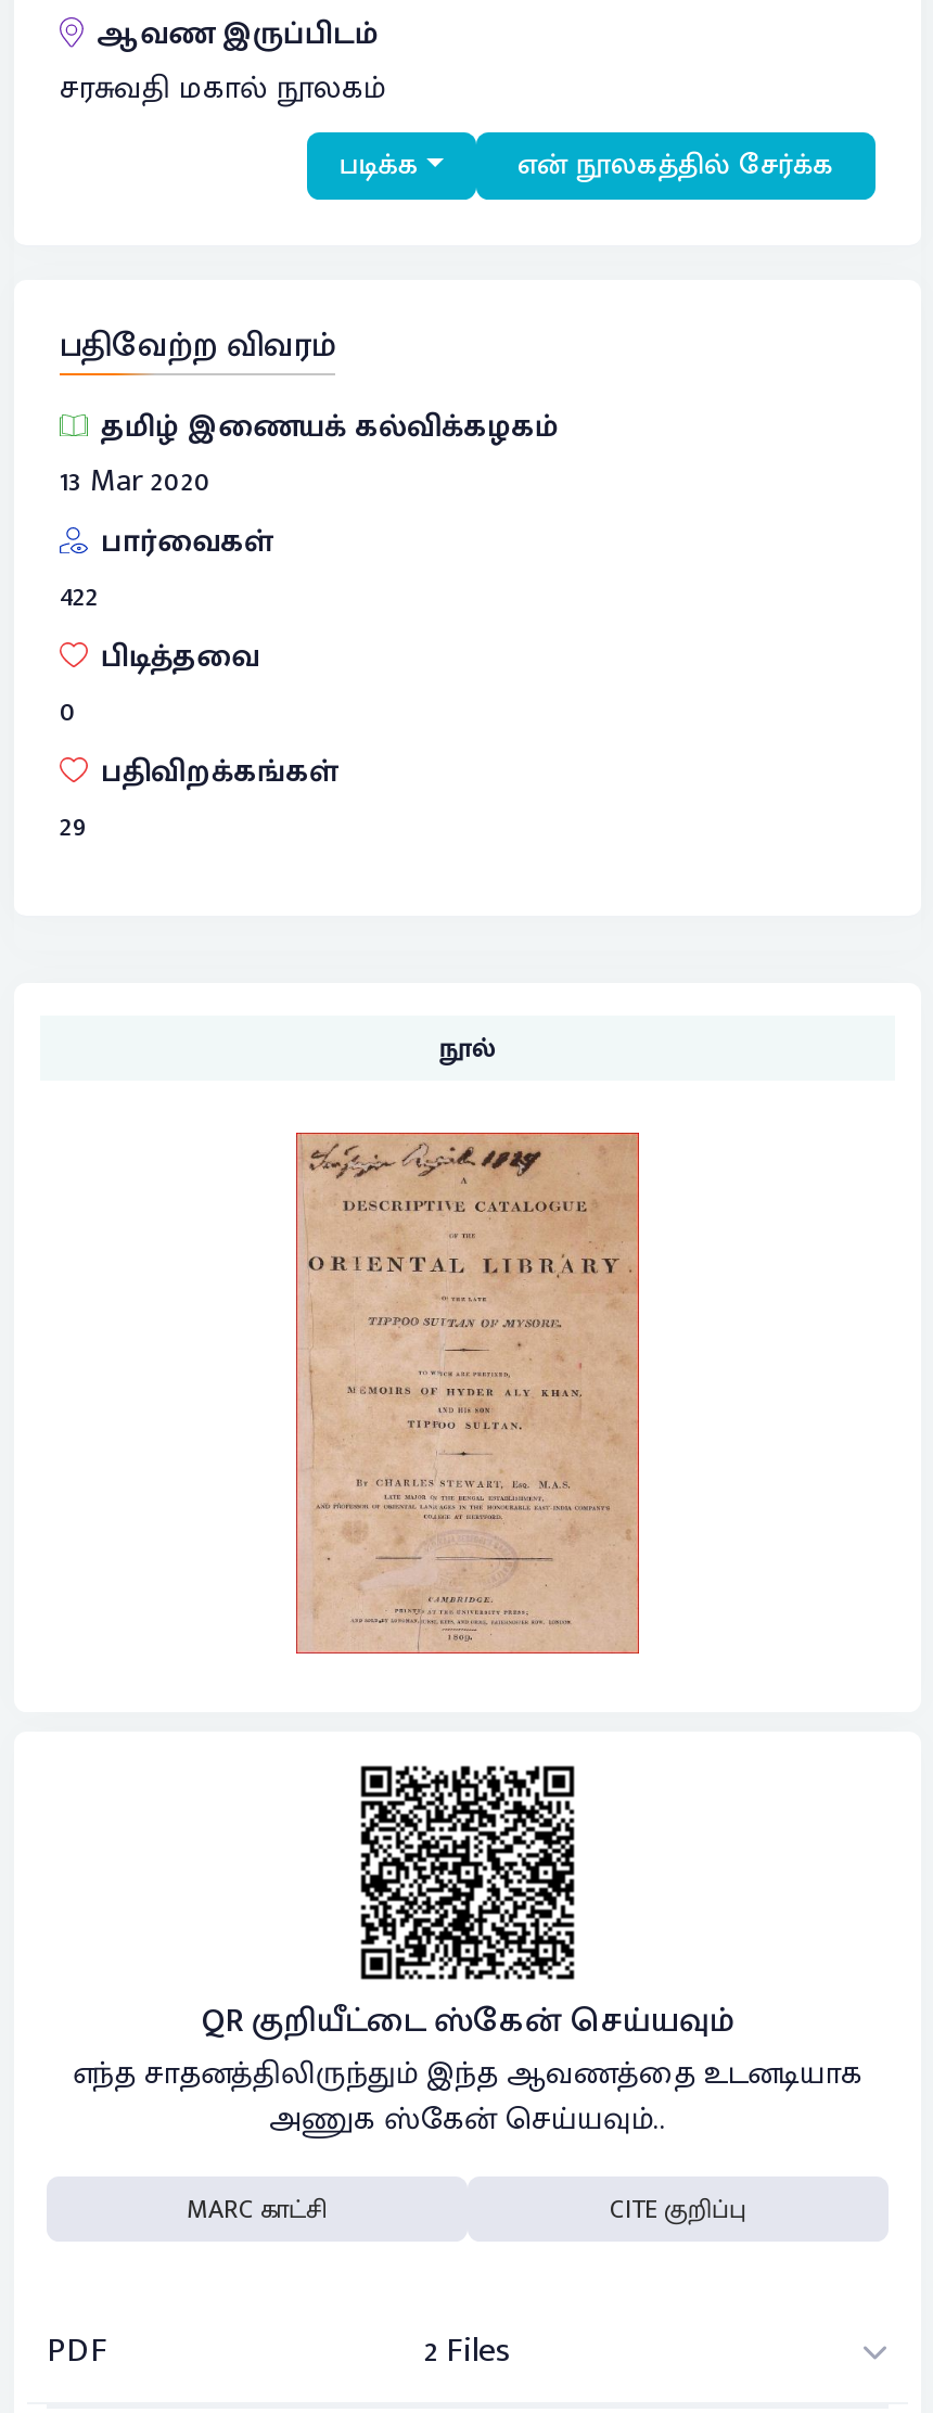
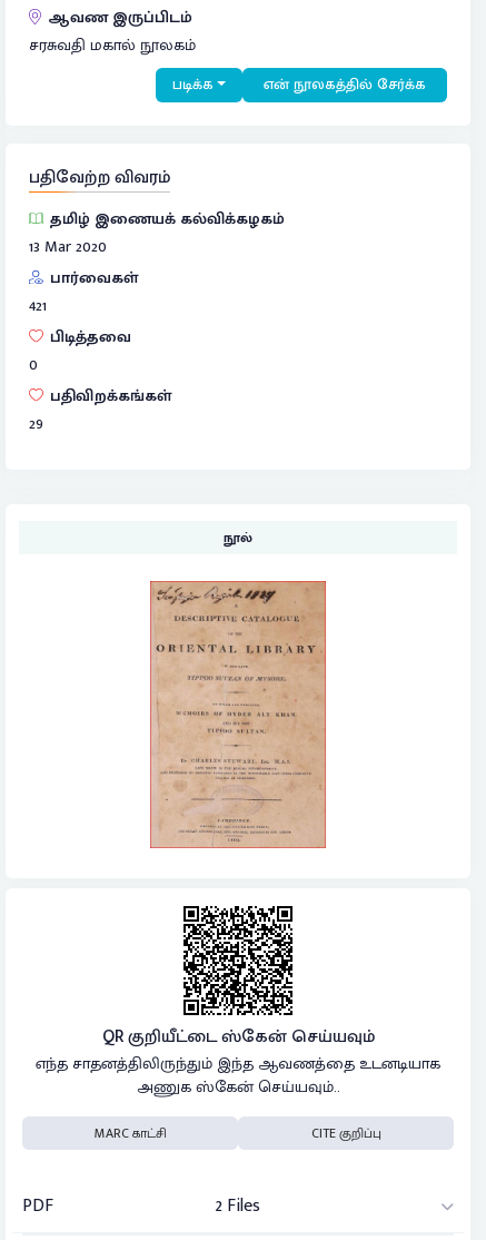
[60,571,99,623] 422 -> [29,293,47,319] 421

